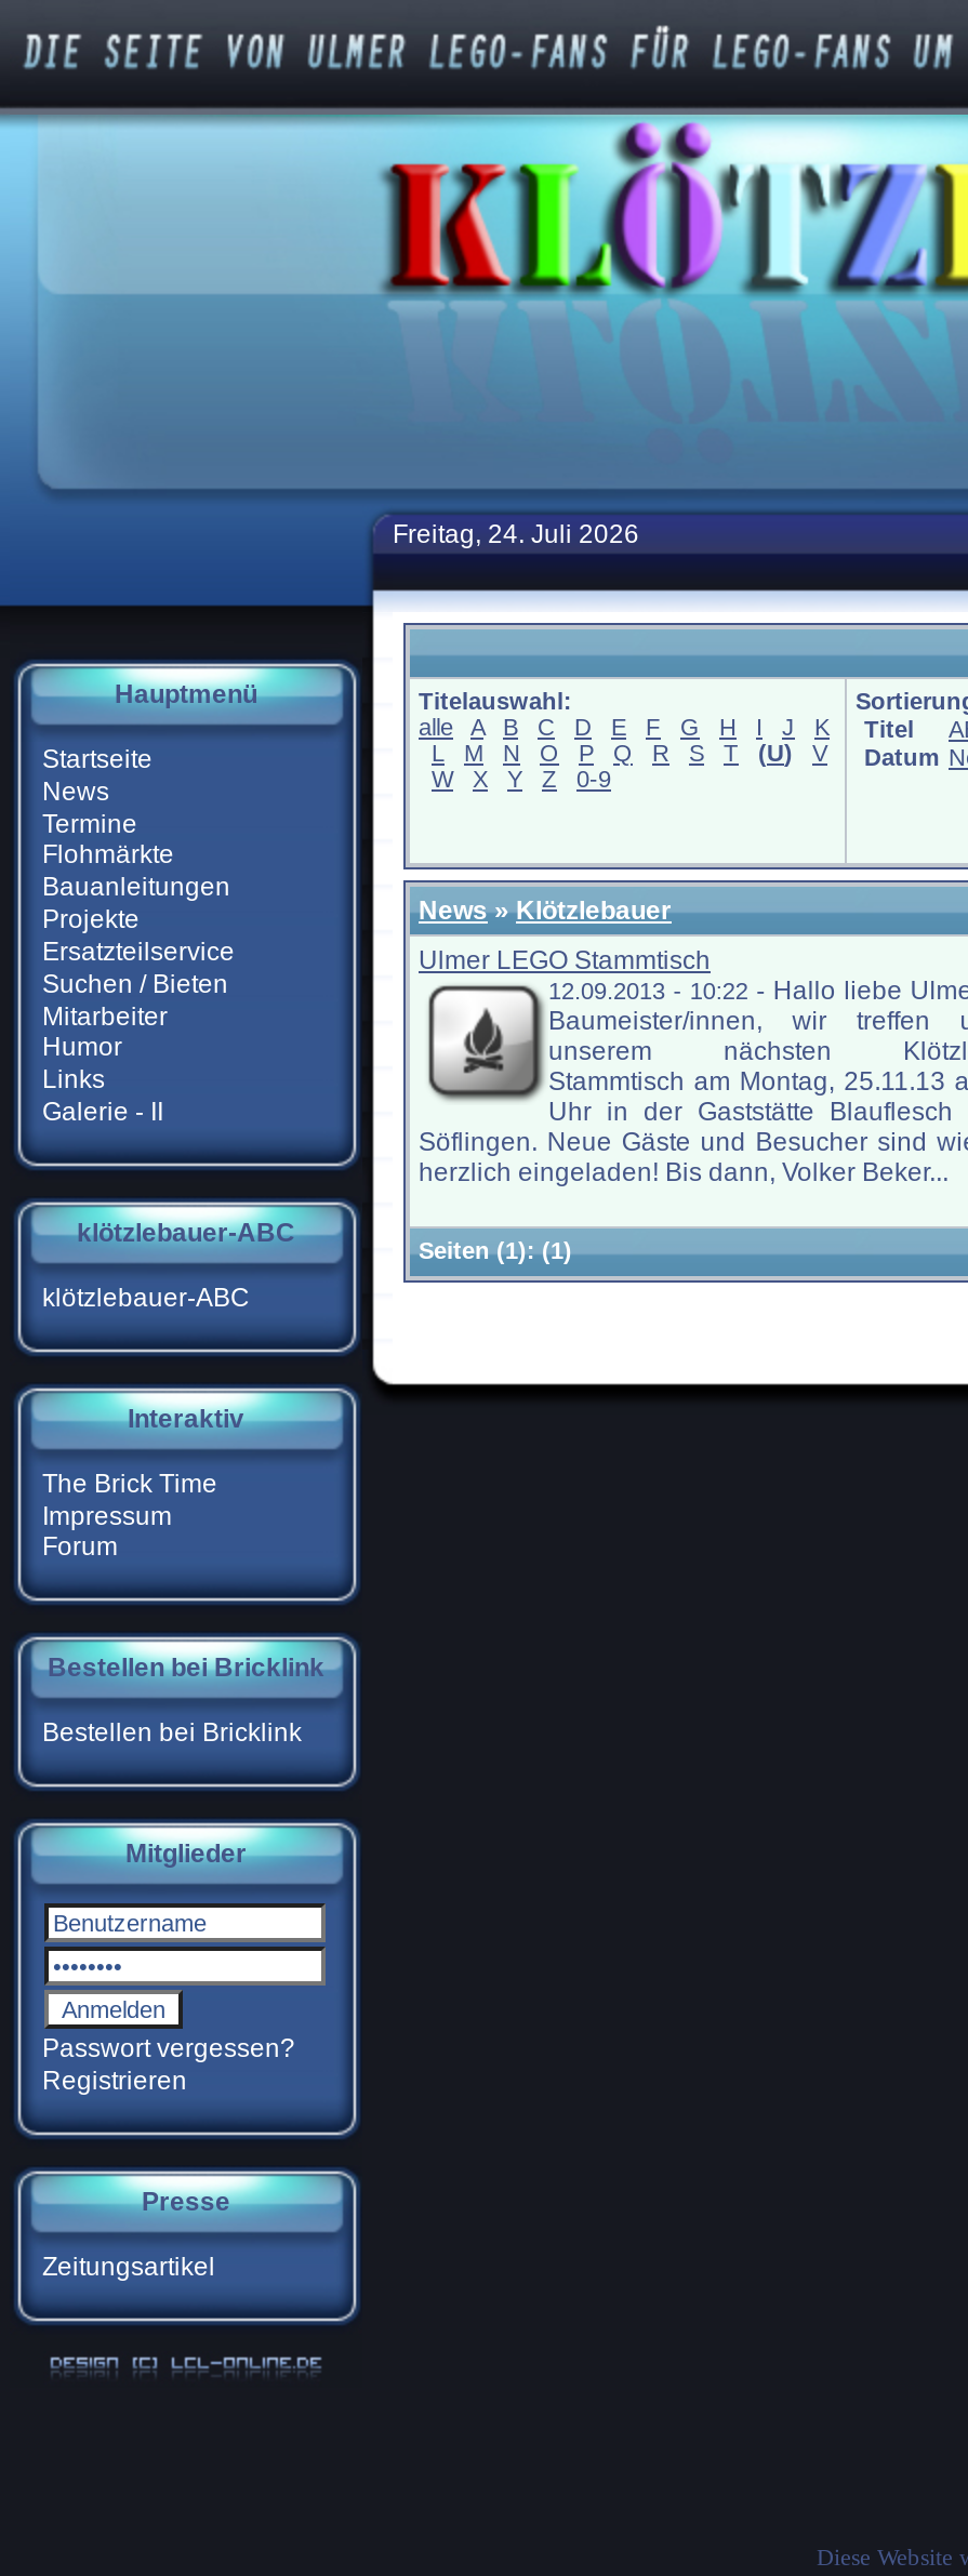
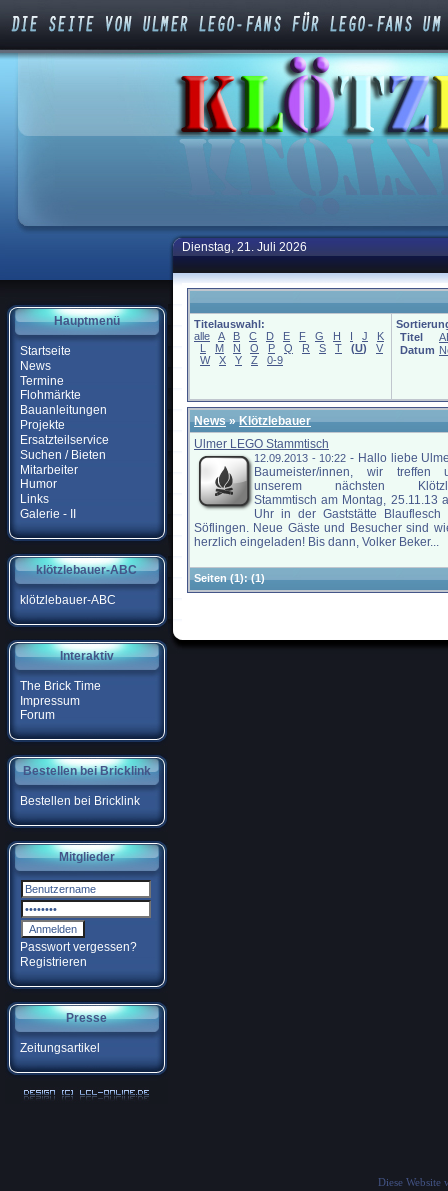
[393,519,639,549] Freitag, 24. Juli 2026 -> [182,240,307,254] Dienstag, 21. Juli 2026

